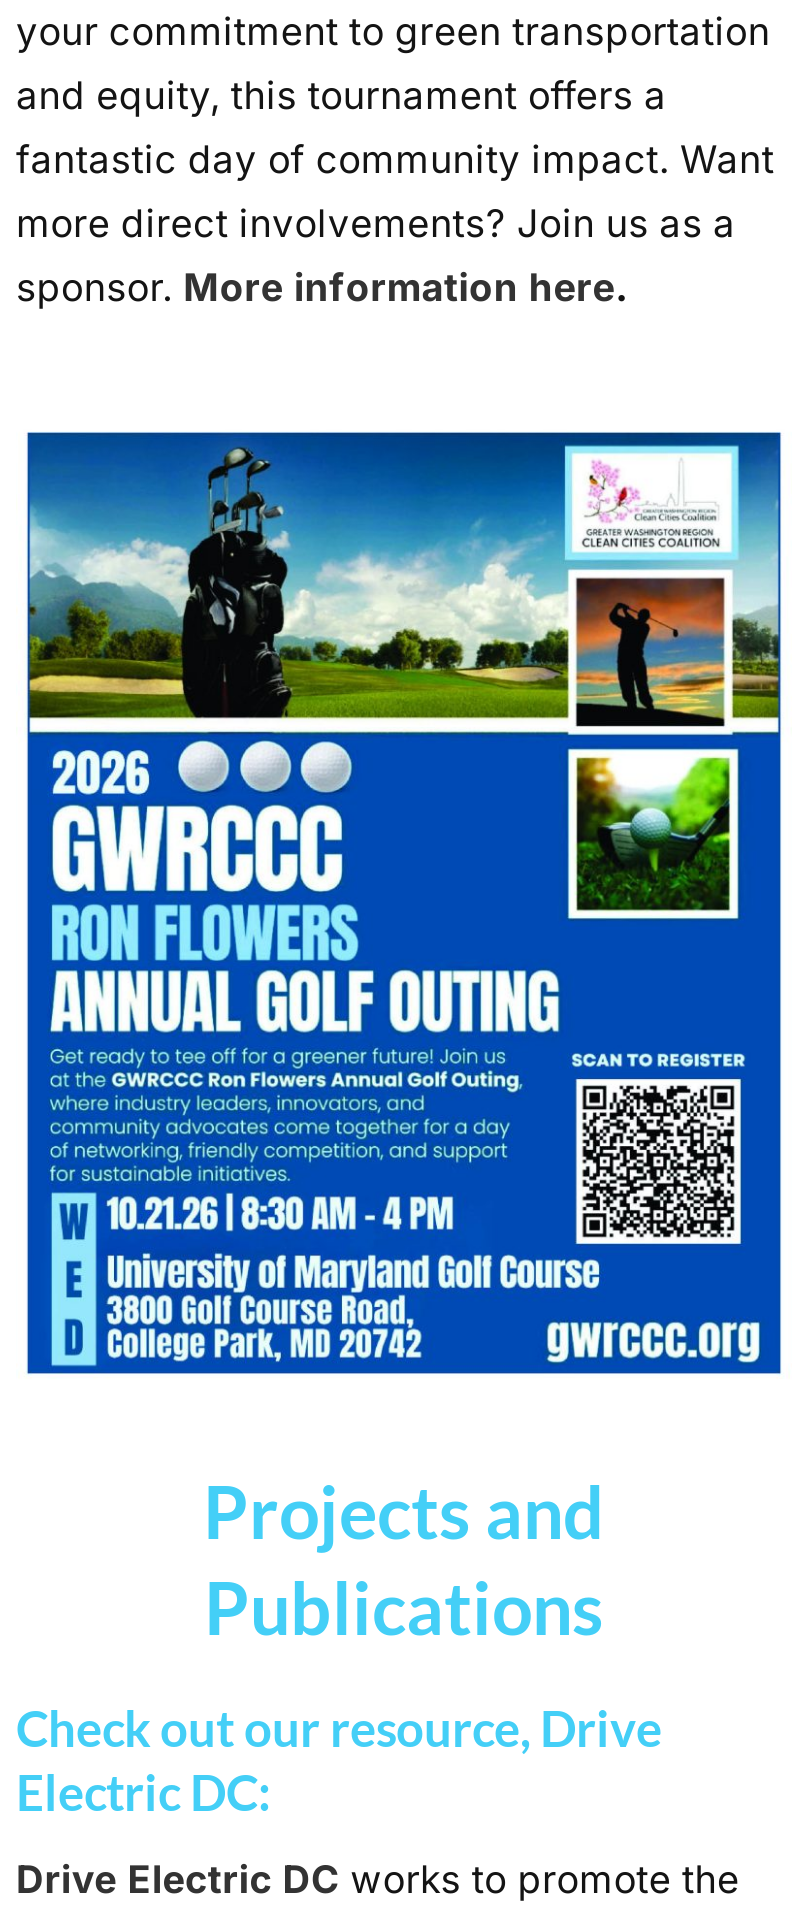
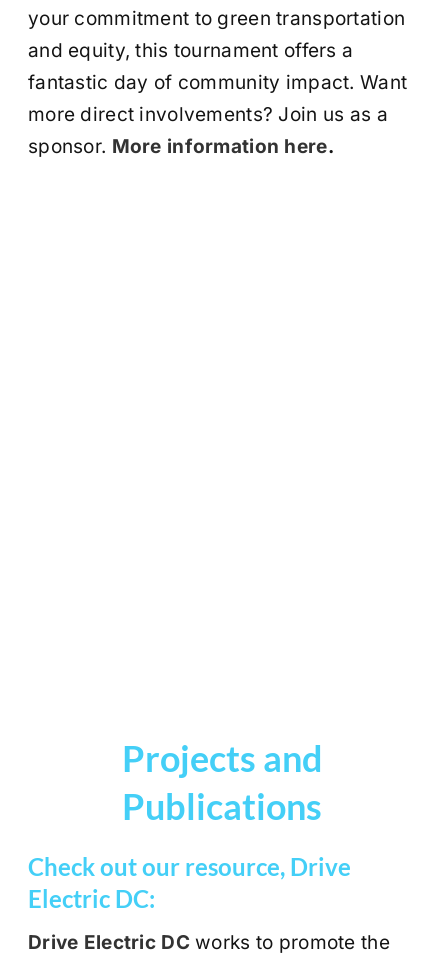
[24,430,784,1376] [image] -> none

